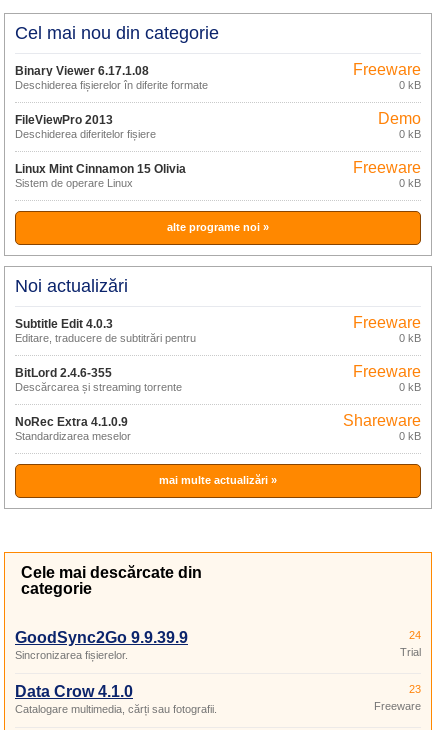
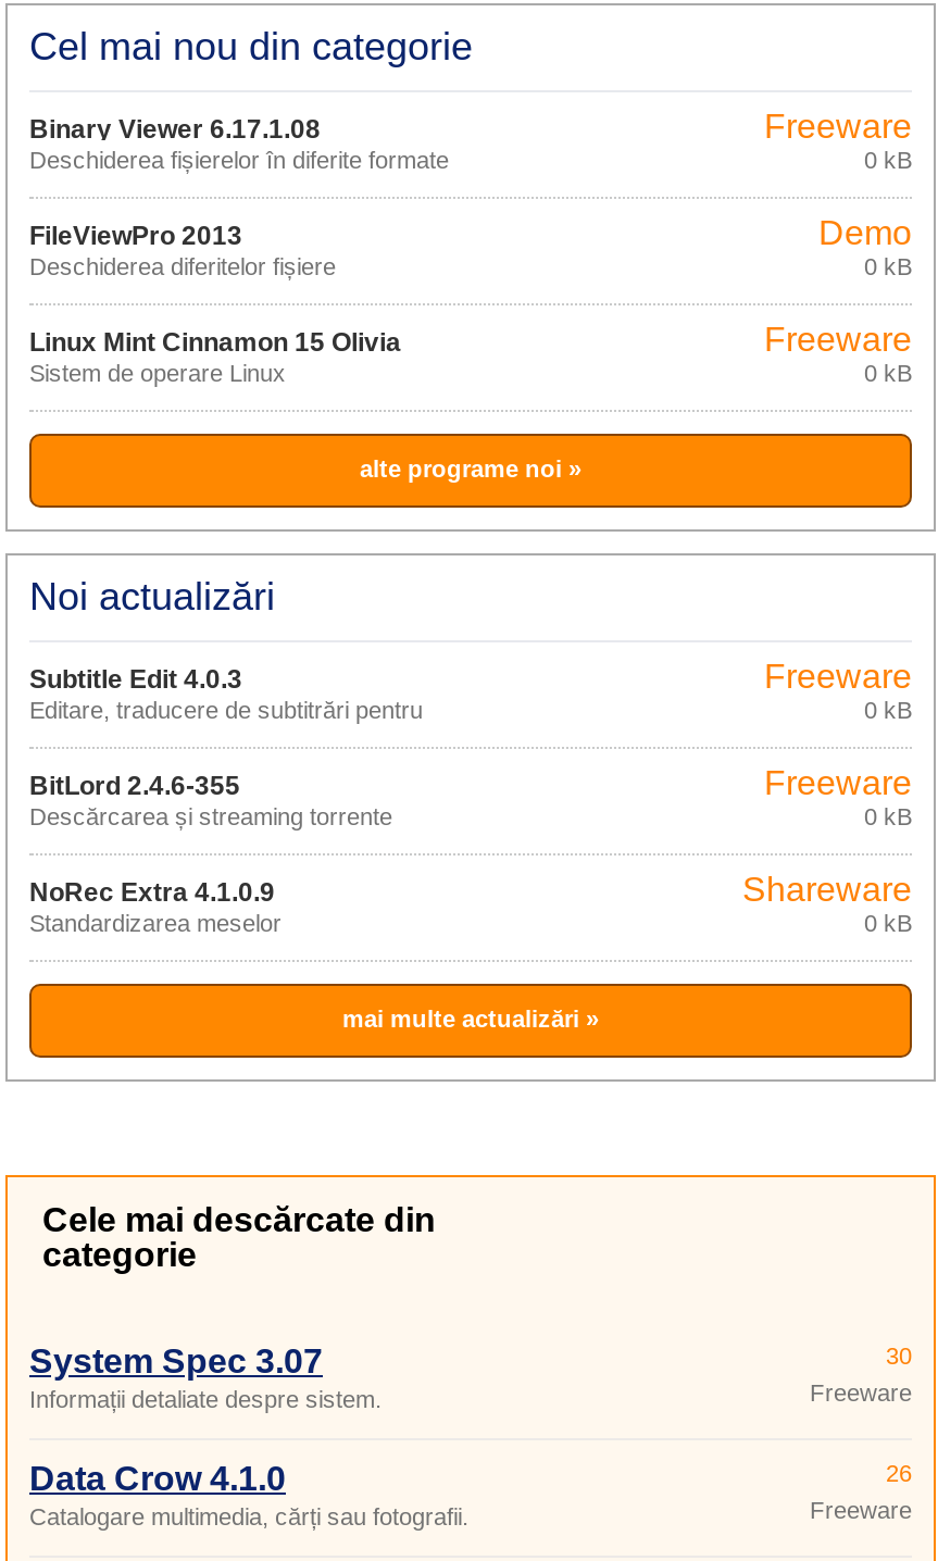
[15,629,188,661] GoodSync2Go 9.9.39.9 | Sincronizarea fișierelor. -> [29,1343,382,1412] System Spec 3.07 | Informații detaliate despre sistem.
[400,629,421,658] 24 | Trial -> [810,1343,912,1406] 30 | Freeware
[409,683,421,695] 23 -> [886,1460,912,1486] 26

